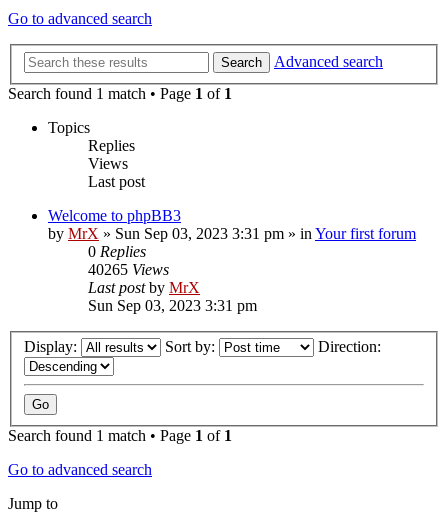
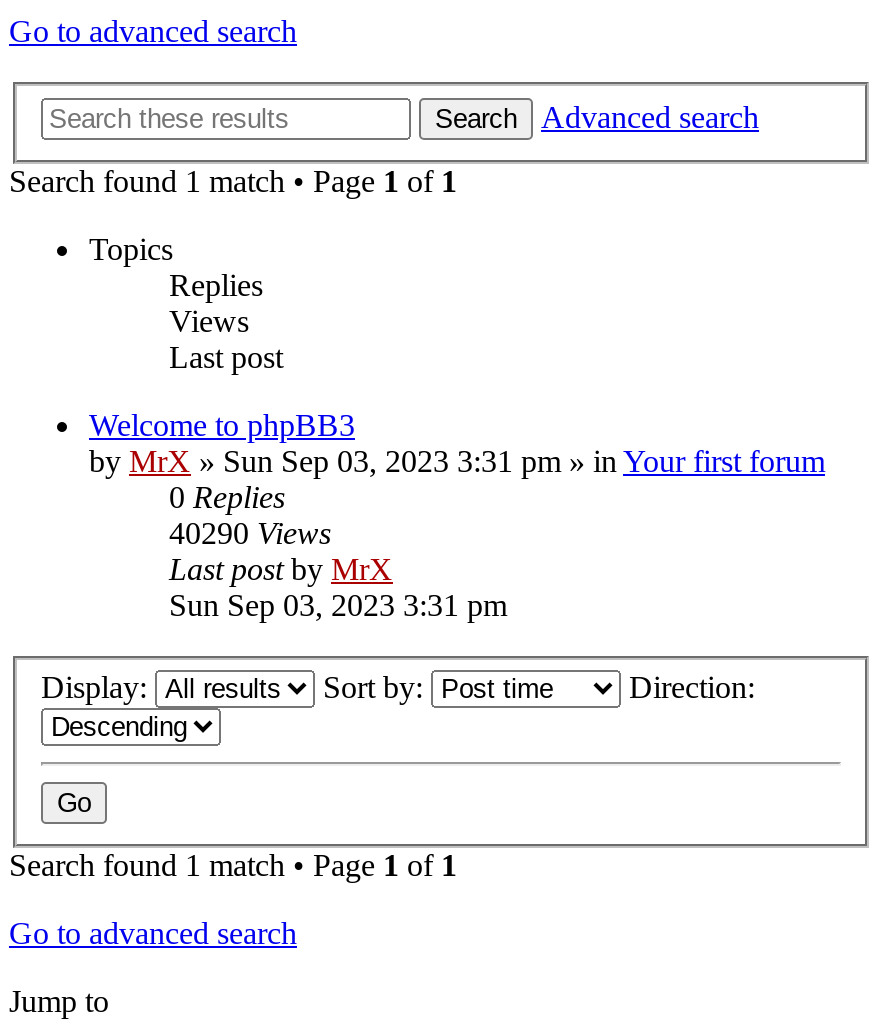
[88,261,169,278] 40265 Views -> [169,516,331,550] 40290 Views

